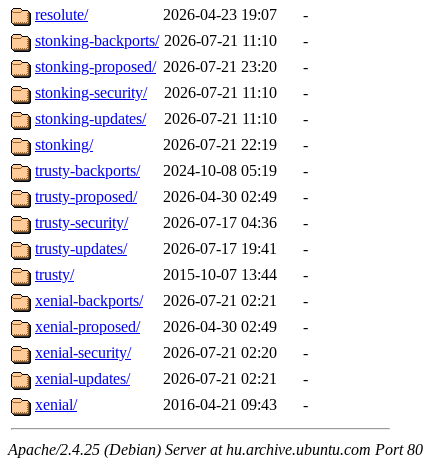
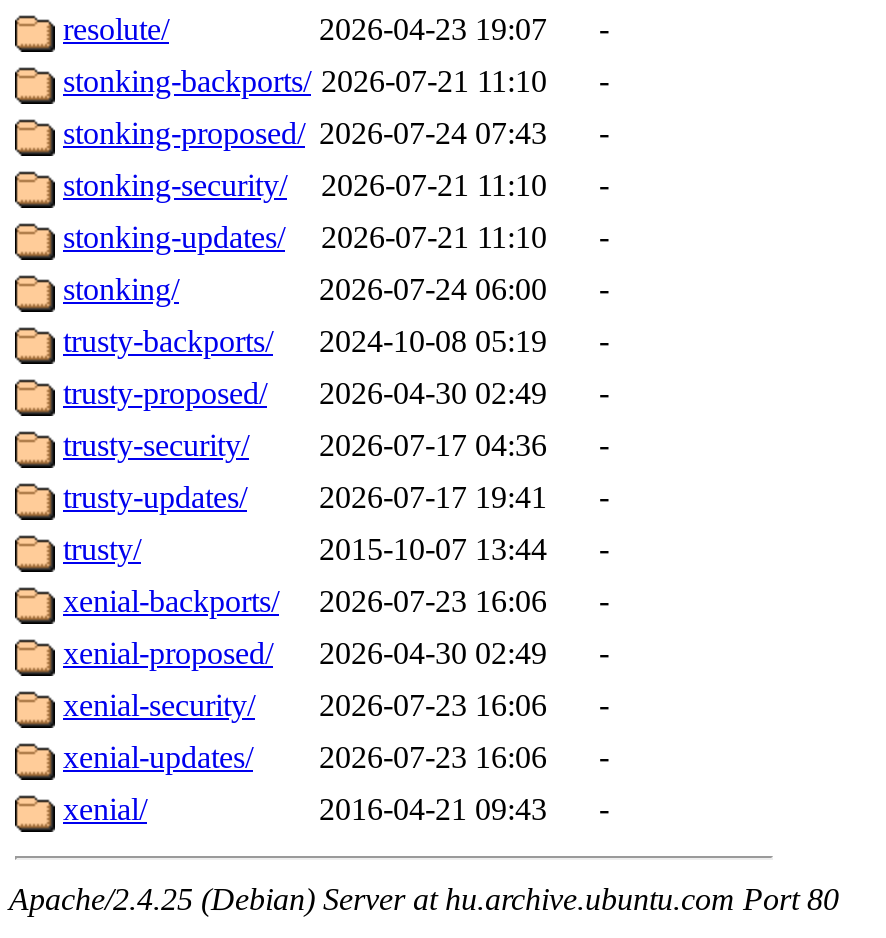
[35,58,277,75] stonking-proposed/ 2026-07-21 23:20 -> [63,117,547,151] stonking-proposed/ 2026-07-24 07:43
[163,136,277,153] 2026-07-21 22:19 -> [319,273,547,307] 2026-07-24 06:00
[163,292,277,309] 2026-07-21 02:21 -> [319,585,547,619] 2026-07-23 16:06
[163,344,277,361] 2026-07-21 02:20 -> [319,689,547,723] 2026-07-23 16:06
[163,370,277,387] 2026-07-21 02:21 -> [319,741,547,775] 2026-07-23 16:06

